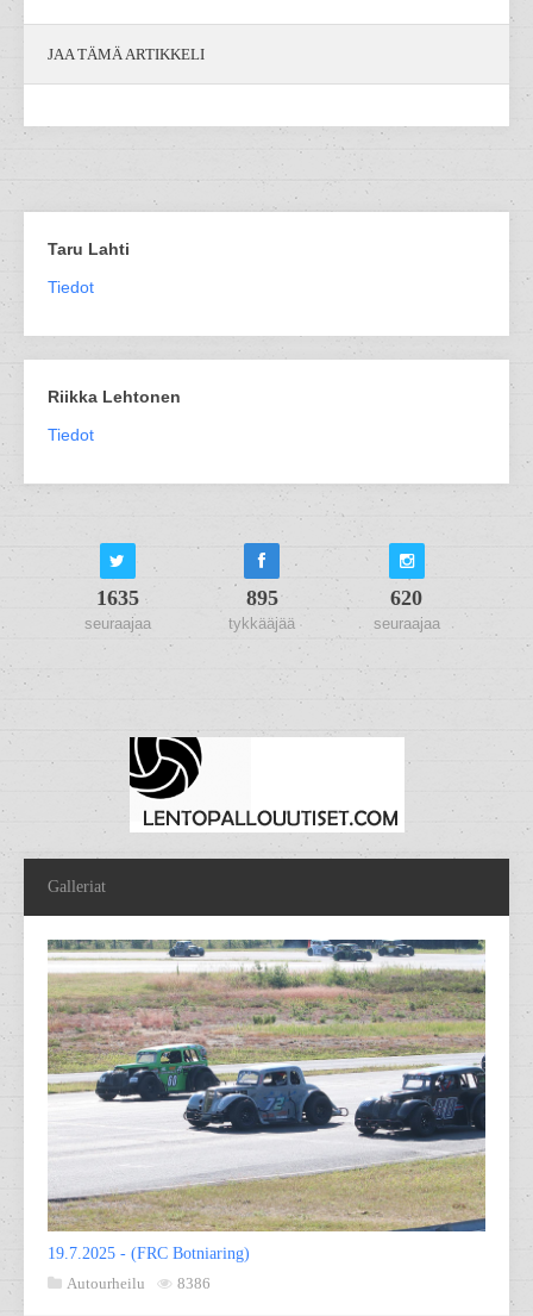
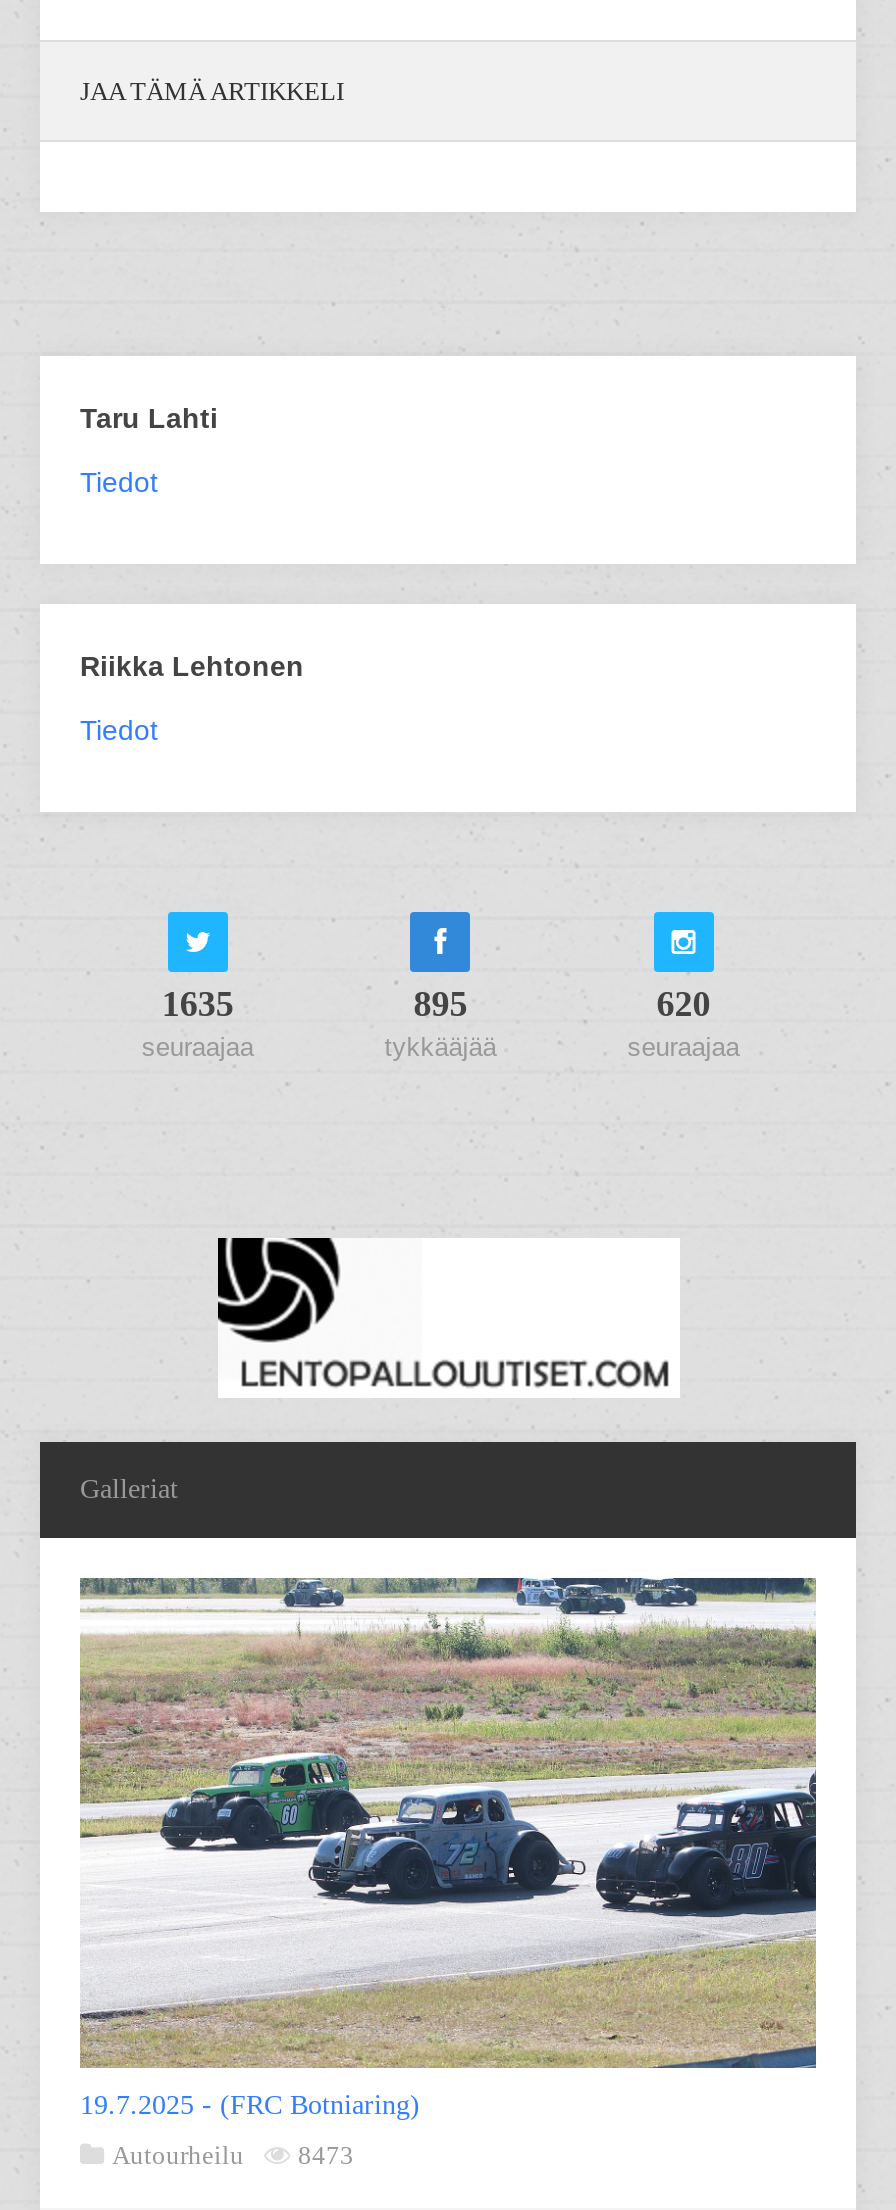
[67,1275,211,1293] Autourheilu 8386 -> [112,2141,354,2171] Autourheilu 8473

